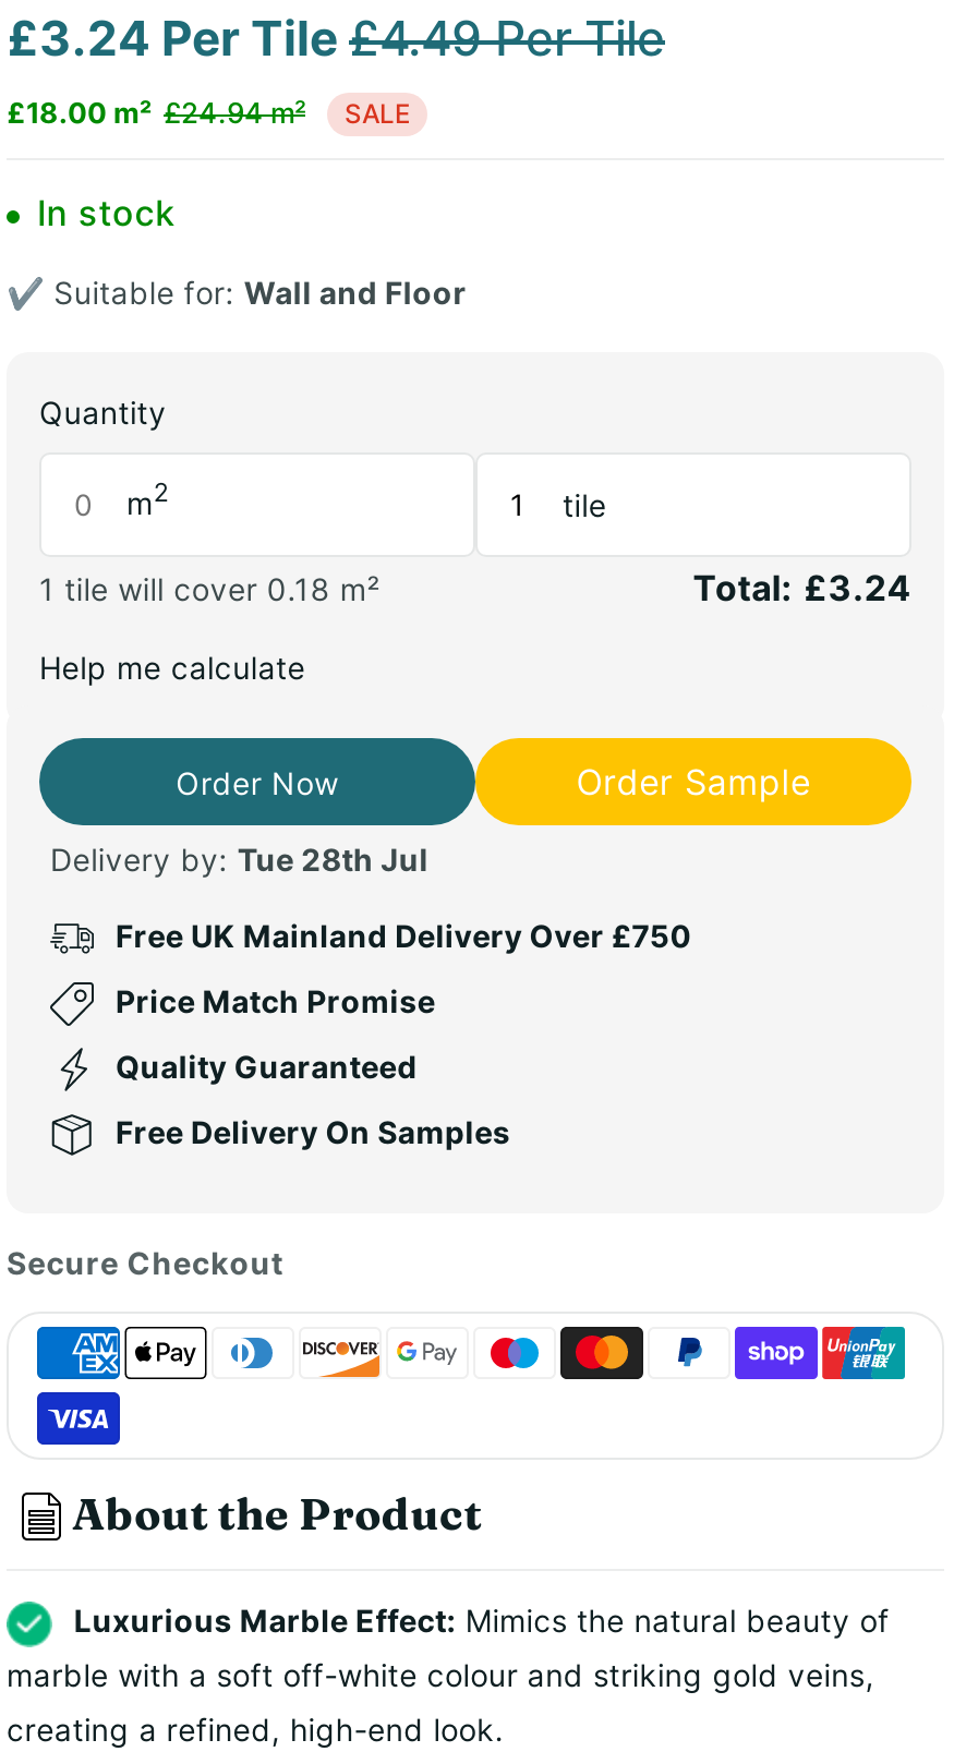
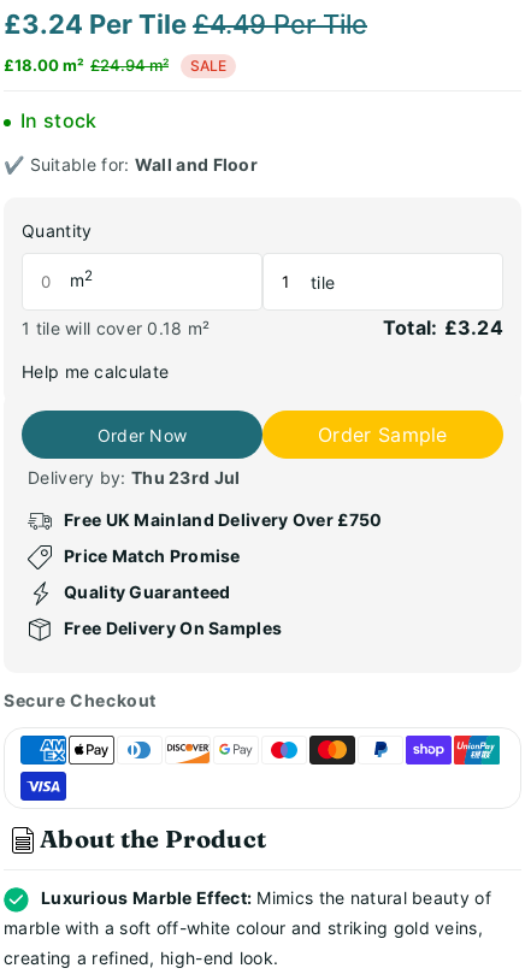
[50,841,428,878] Delivery by: Tue 28th Jul -> [28,467,240,488] Delivery by: Thu 23rd Jul

